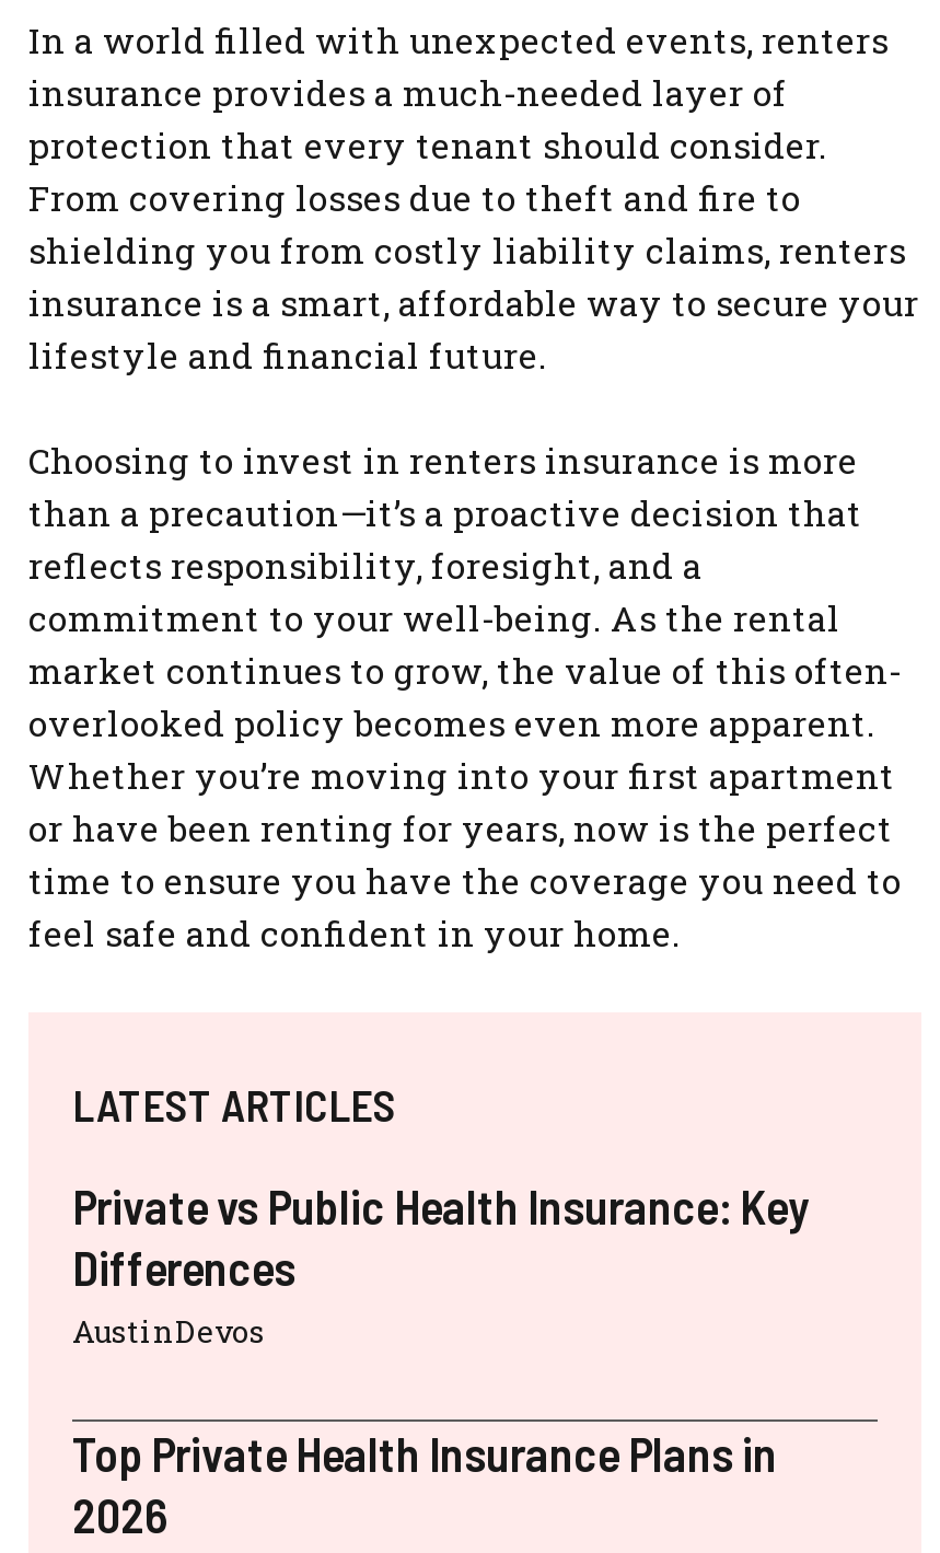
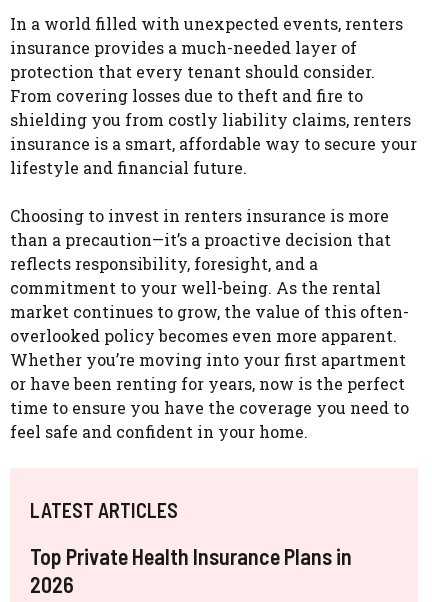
[72,1177,810,1352] Private vs Public Health Insurance: Key | Differences | AustinDevos -> none

